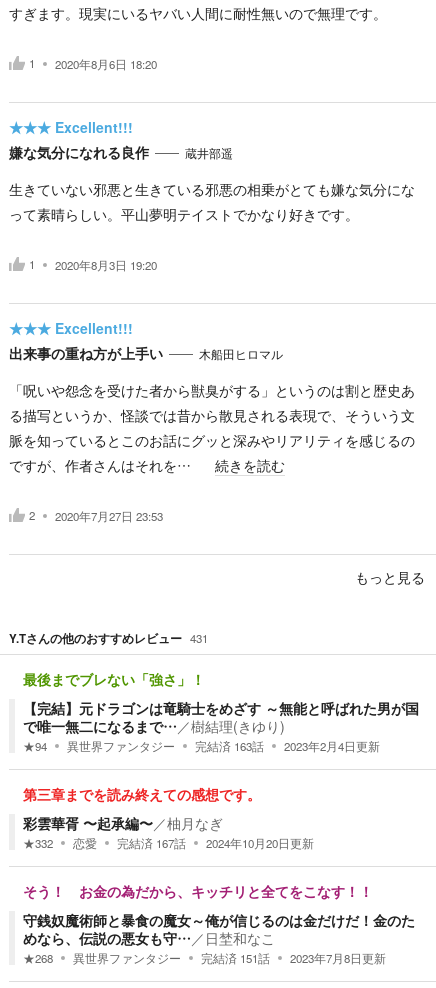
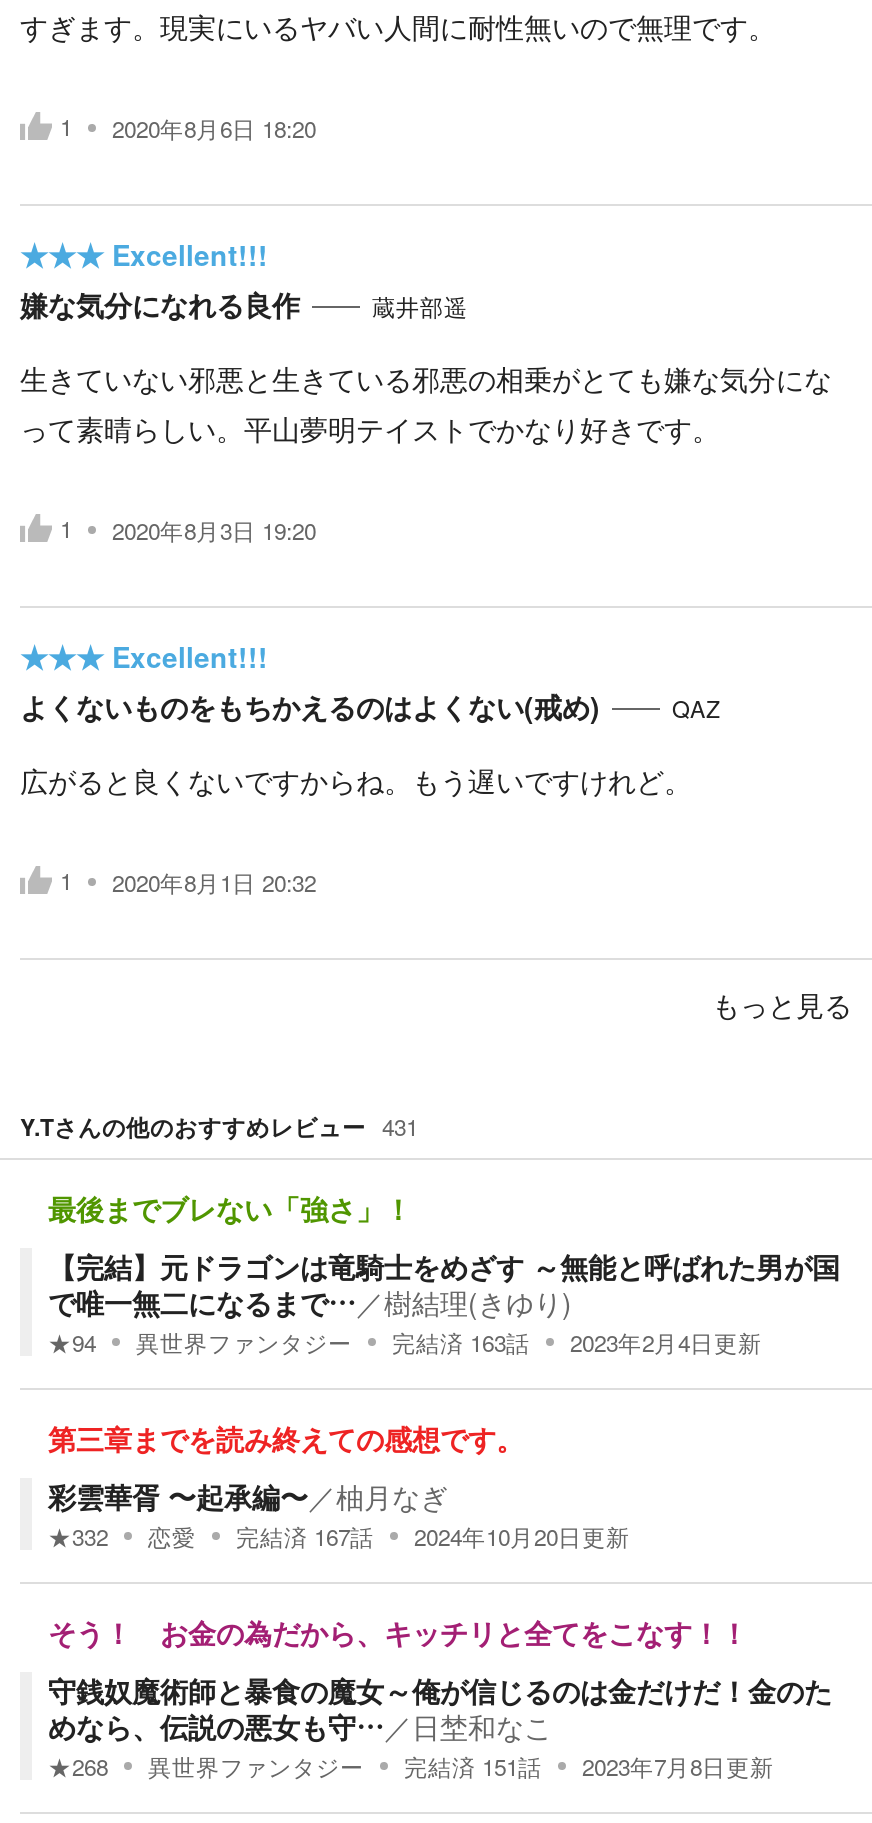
[9,343,283,363] 出来事の重ね方が上手い | 木船田ヒロマル -> [20,685,720,725] よくないものをもちかえるのはよくない(戒め) | QAZ
[9,380,415,475] 「呪いや怨念を受けた者から獣臭がする」というのは割と歴史あ | る描写というか、怪談では昔から散見される表現で、そういう文 | 脈を知っているとこのお話にグッと深みやリアリティを感じるの | ですが、作者さんはそれを… | 続きを読む -> [20,759,692,799] 広がると良くないですからね。もう遅いですけれど。
[29,507,163,524] 2 | 2020年7月27日 23:53 -> [60,864,316,897] 1 | 2020年8月1日 20:32

